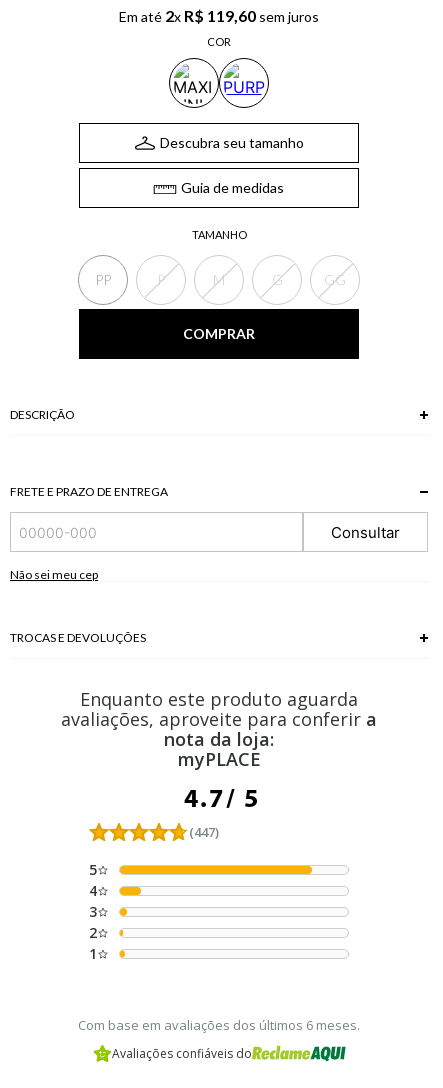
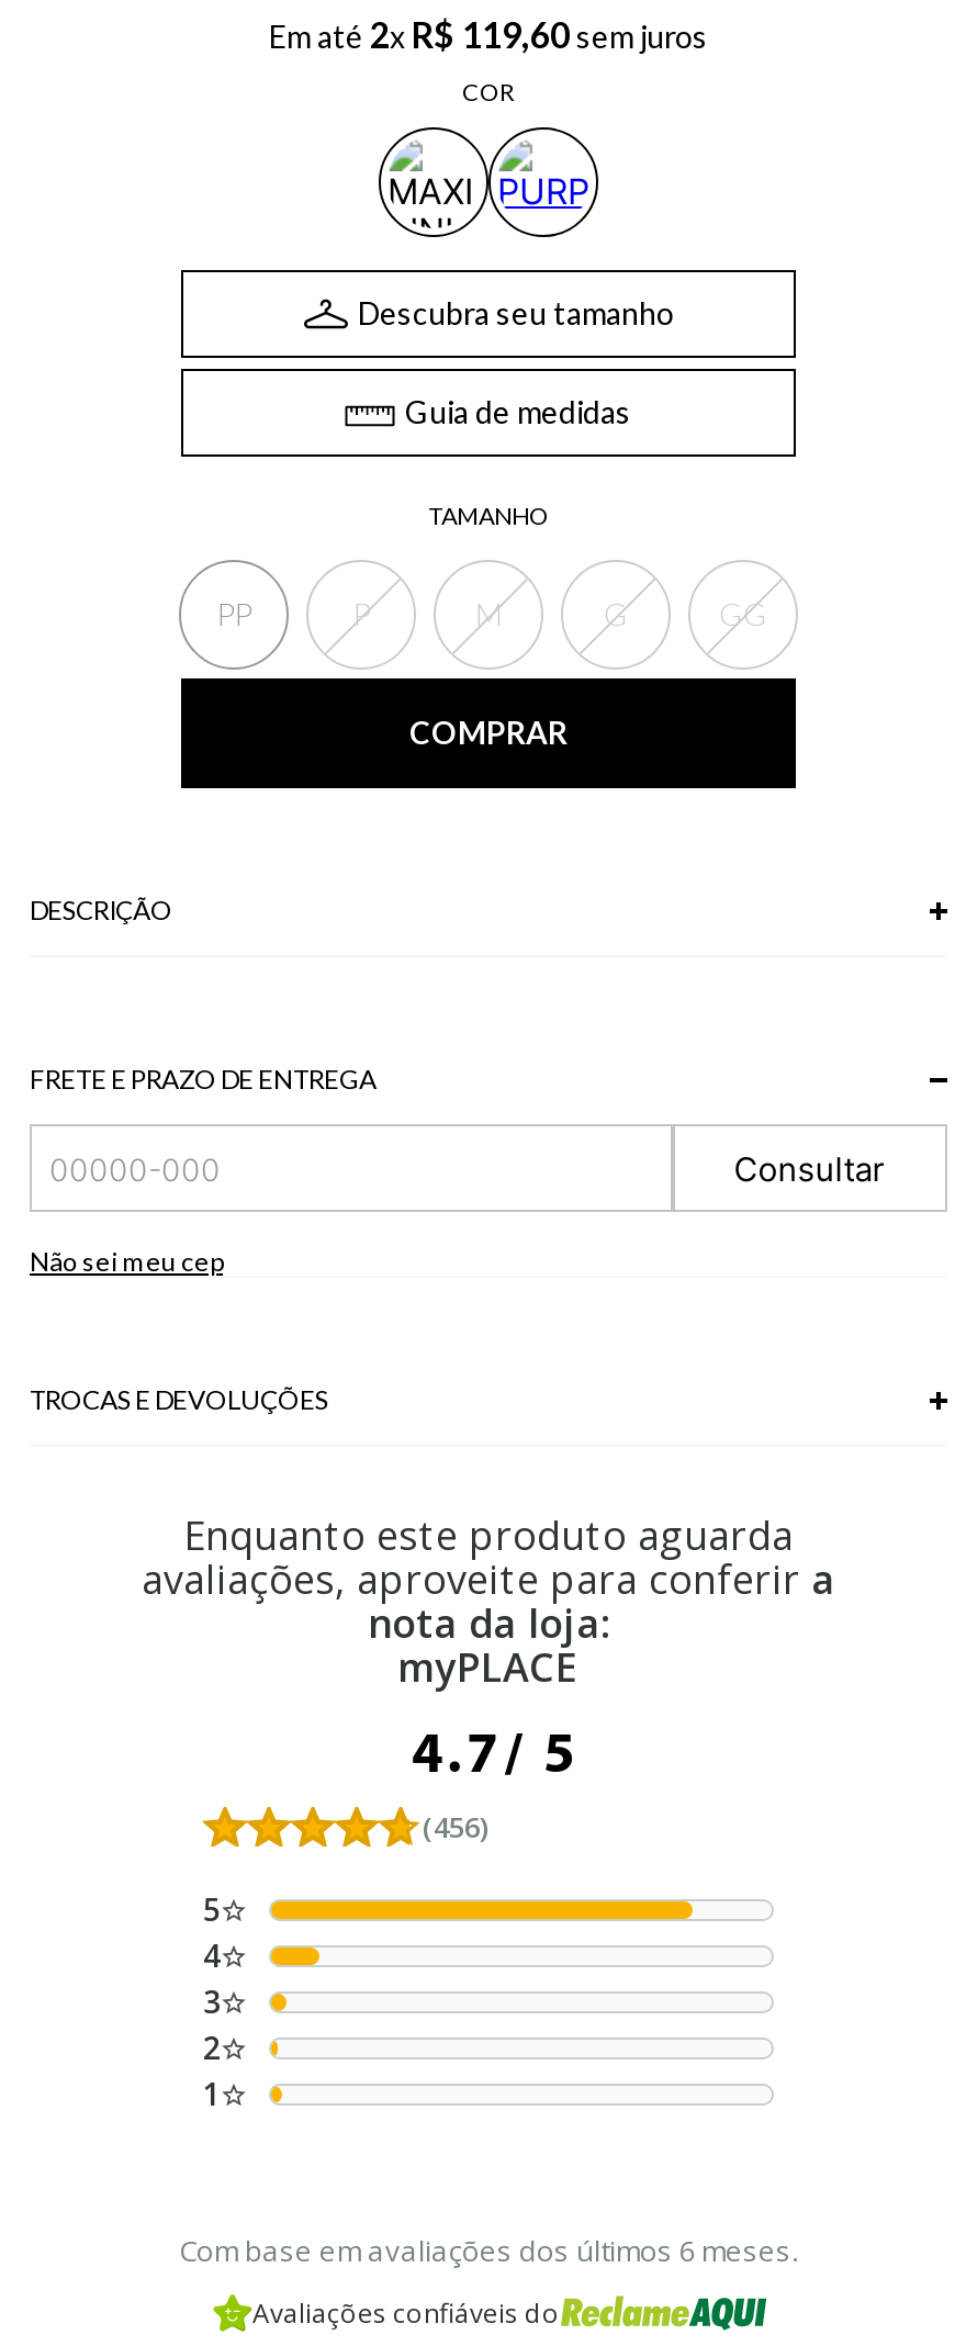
[189,823,219,841] (447) -> [423,1807,488,1847] (456)

